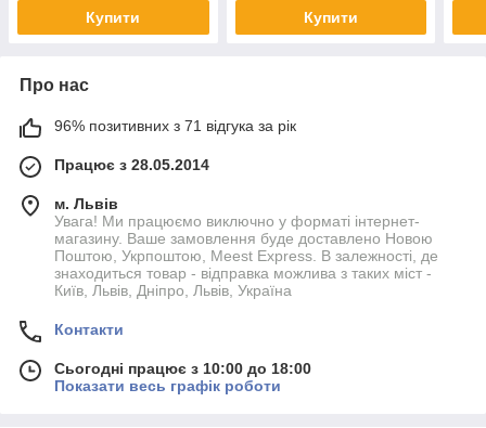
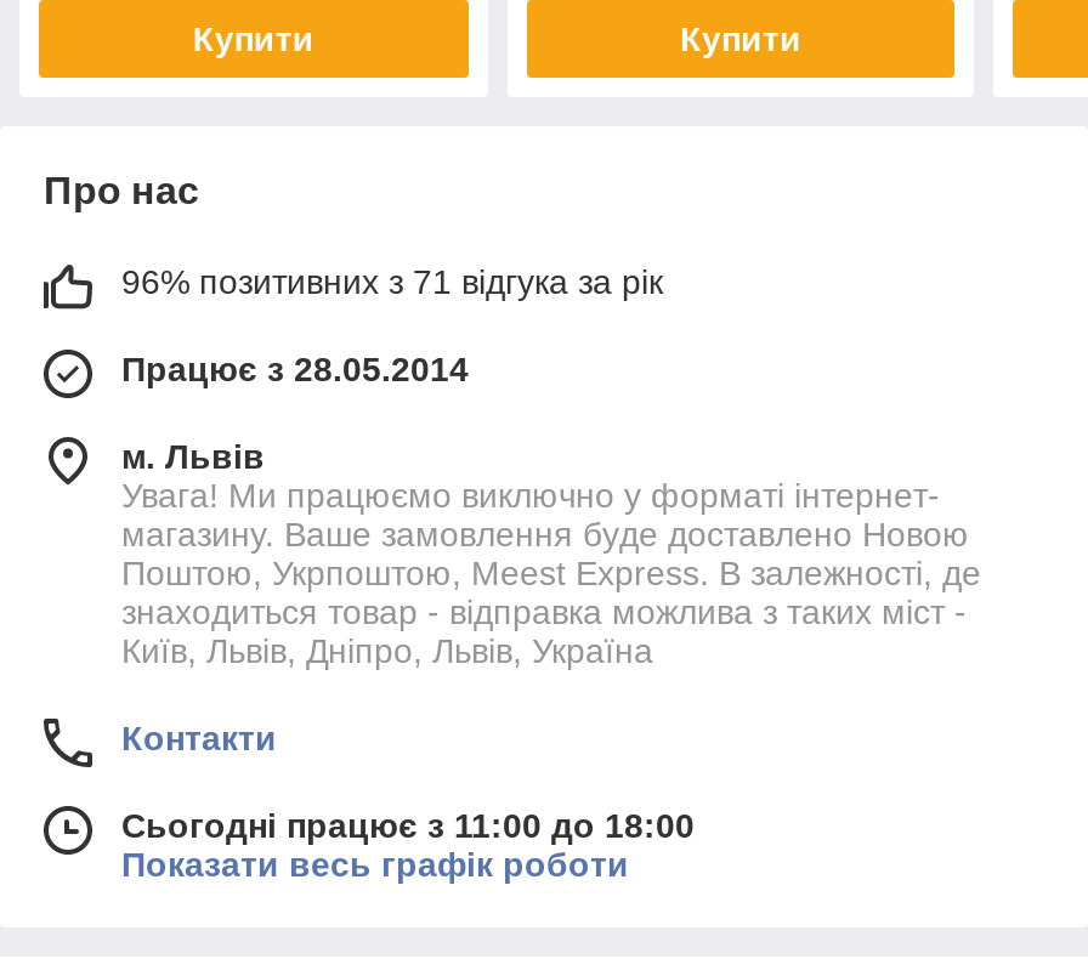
[54,360,311,377] Сьогодні працює з 10:00 до 18:00 -> [121,806,695,844] Сьогодні працює з 11:00 до 18:00

